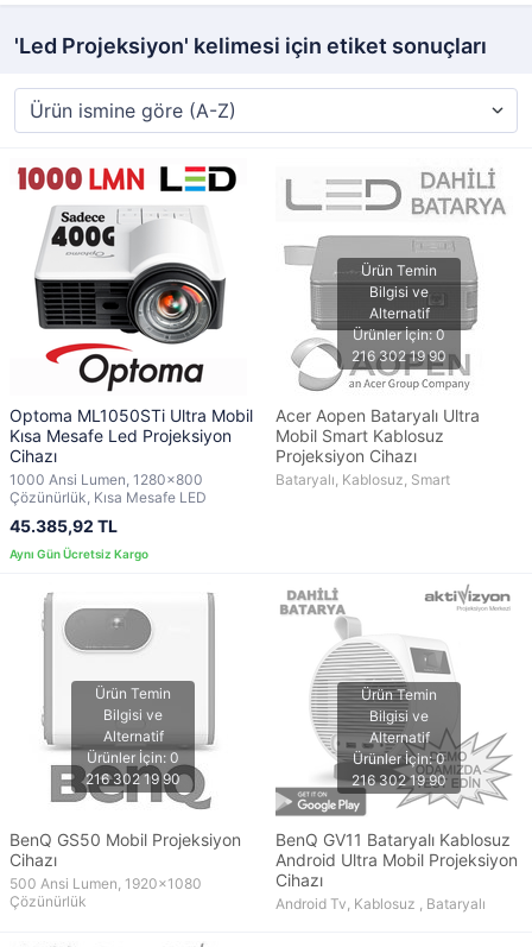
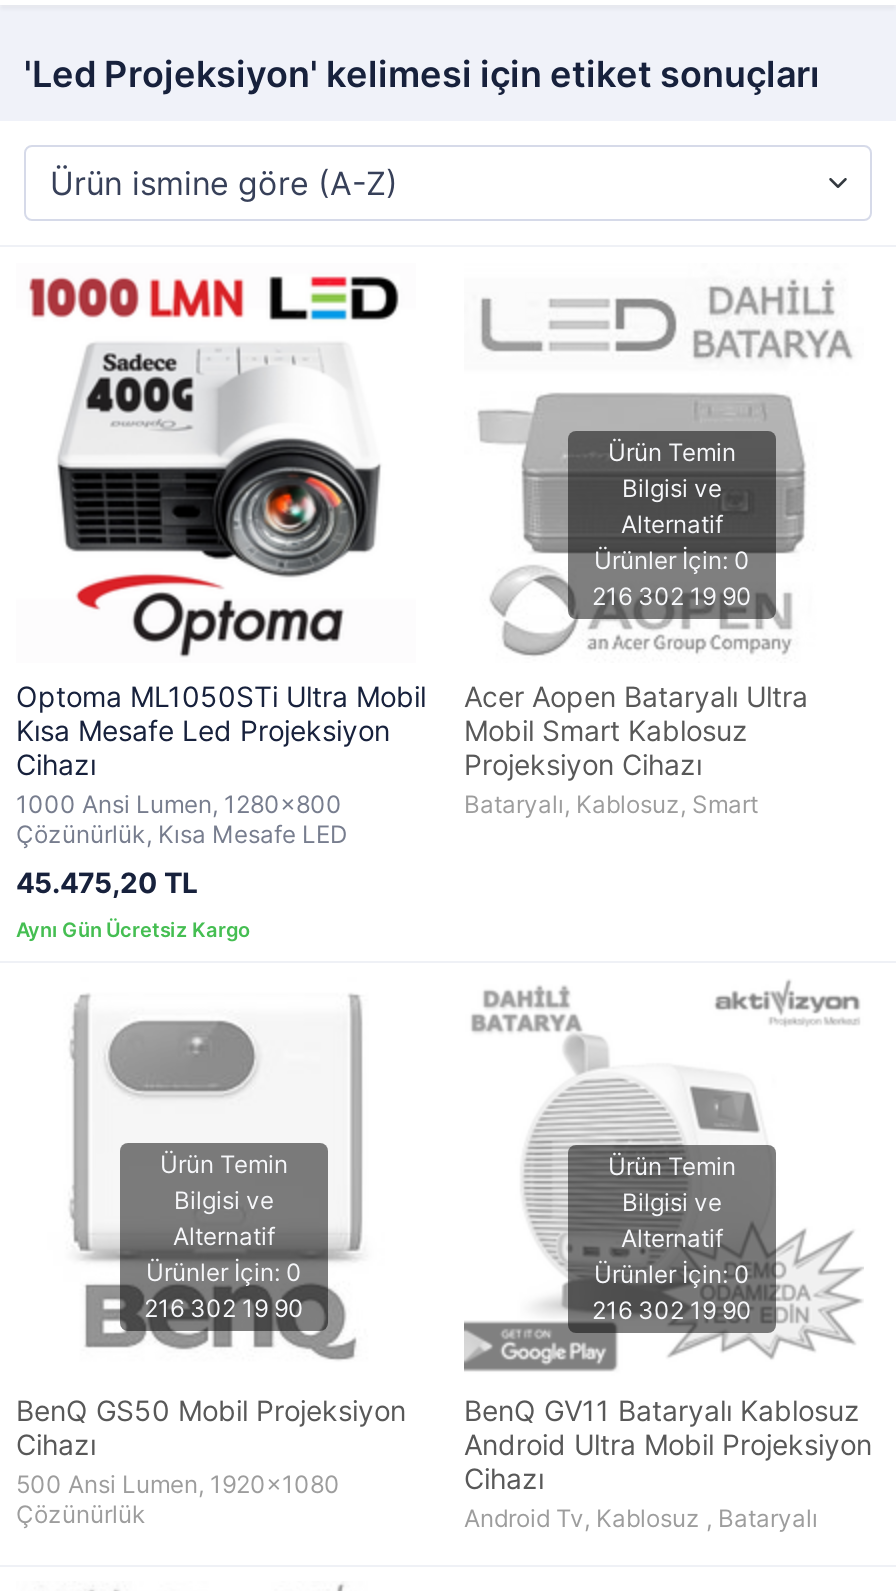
[9,516,118,536] 45.385,92 TL -> [16,865,198,899] 45.475,20 TL

